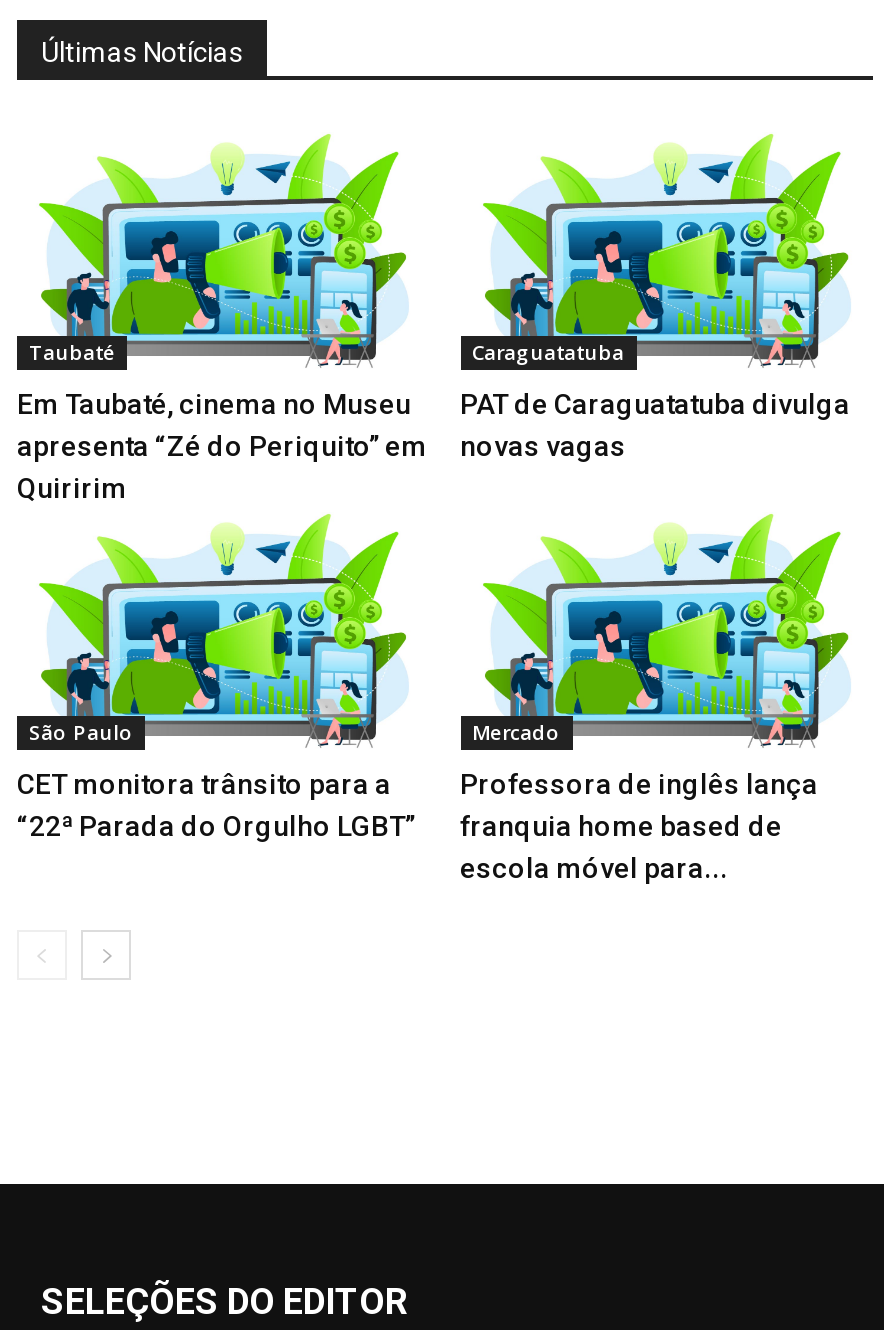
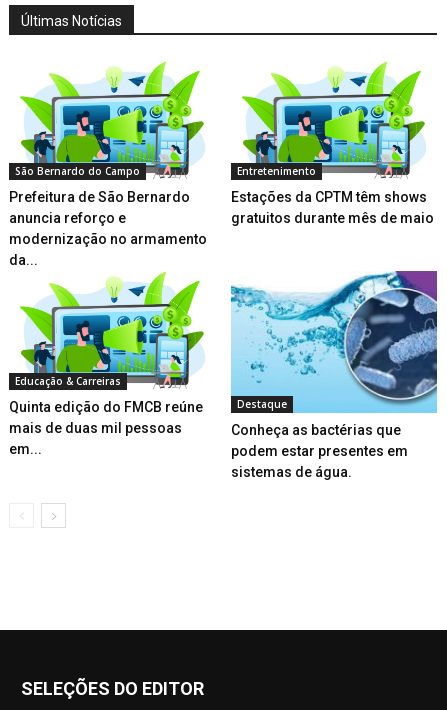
[29,338,115,366] Taubaté -> [15,164,140,178] São Bernardo do Campo
[472,338,624,366] Caraguatatuba -> [236,164,315,178] Entretenimento
[17,388,427,504] Em Taubaté, cinema no Museu | apresenta “Zé do Periquito” em | Quiririm -> [9,189,207,268] Prefeitura de São Bernardo | anuncia reforço e | modernização no armamento | da...
[460,388,850,462] PAT de Caraguatatuba divulga | novas vagas -> [230,189,433,226] Estações da CPTM têm shows | gratuitos durante mês de maio
moved [37,518,409,706] -> [19,276,205,371]: [image]
[463,512,873,750] [image] | Mercado -> [230,270,438,414] [image] | Destaque
[29,717,133,745] São Paulo -> [15,374,121,388] Educação & Carreiras
[17,767,415,841] CET monitora trânsito para a | “22ª Parada do Orgulho LGBT” -> [9,399,203,457] Quinta edição do FMCB reúne | mais de duas mil pessoas | em...
[460,767,818,883] Professora de inglês lança | franquia home based de | escola móvel para... -> [230,422,407,480] Conheça as bactérias que | podem estar presentes em | sistemas de água.

